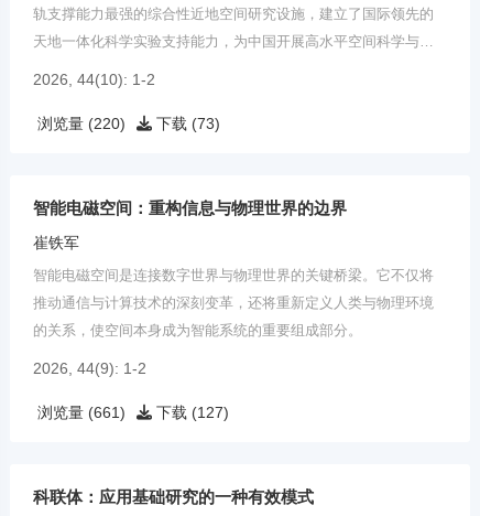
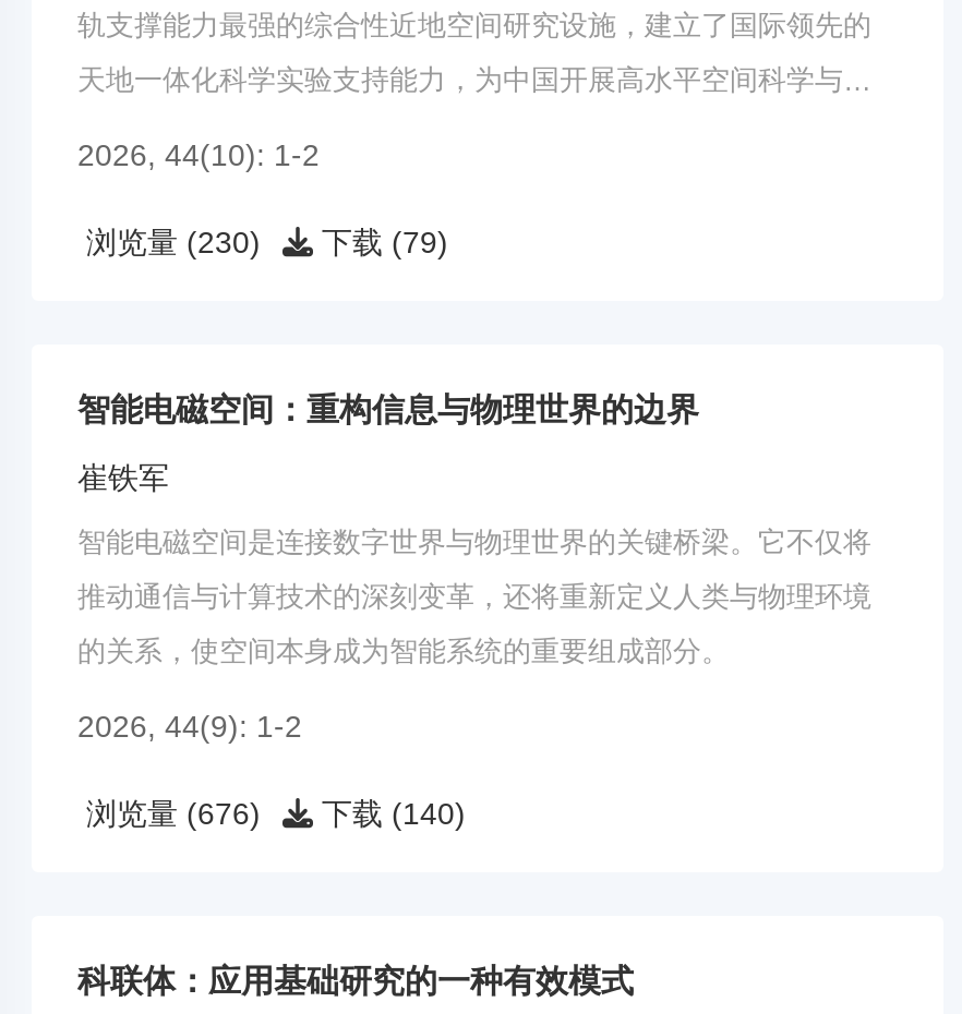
[33,115,126,133] 浏览量 (220) -> [77,226,261,261] 浏览量 (230)
[152,115,220,133] 下载 (73) -> [313,226,448,261] 下载 (79)
[33,404,126,422] 浏览量 (661) -> [77,797,261,832] 浏览量 (676)
[152,404,229,422] 下载 (127) -> [313,797,466,832] 下载 (140)

